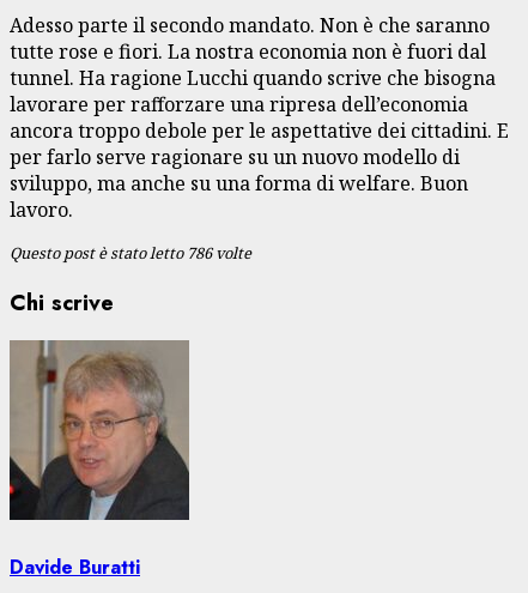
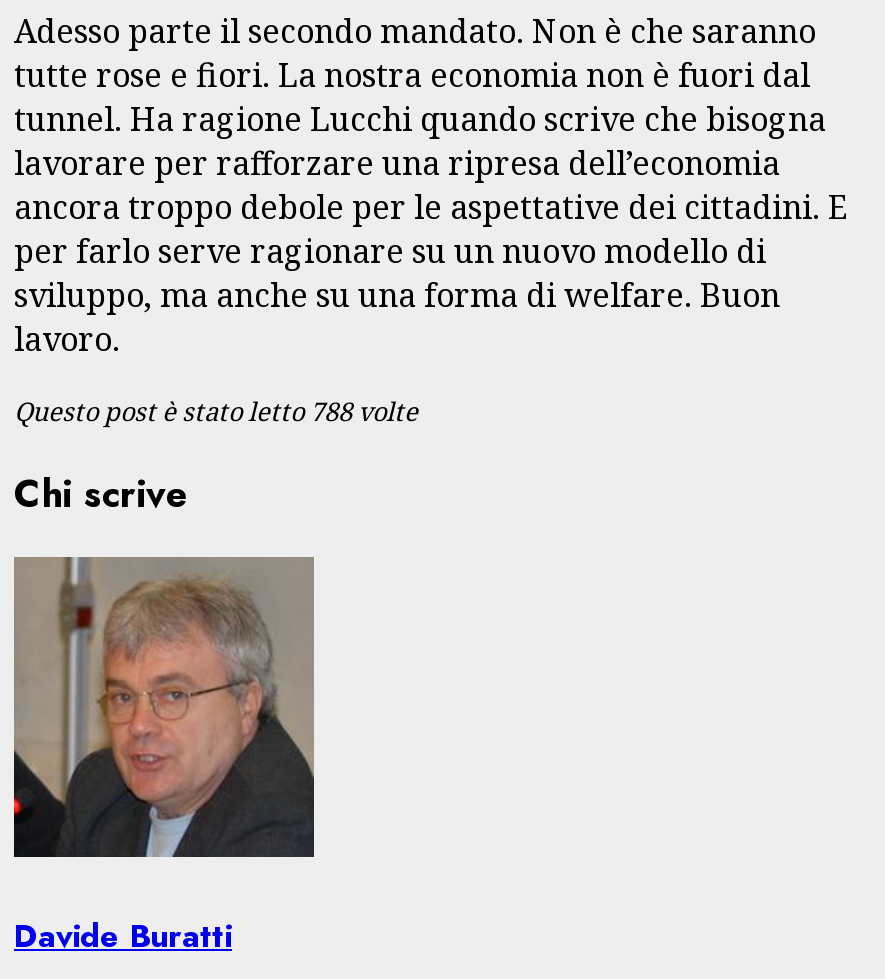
[10,242,251,263] Questo post è stato letto 786 volte -> [14,393,418,429] Questo post è stato letto 788 volte

